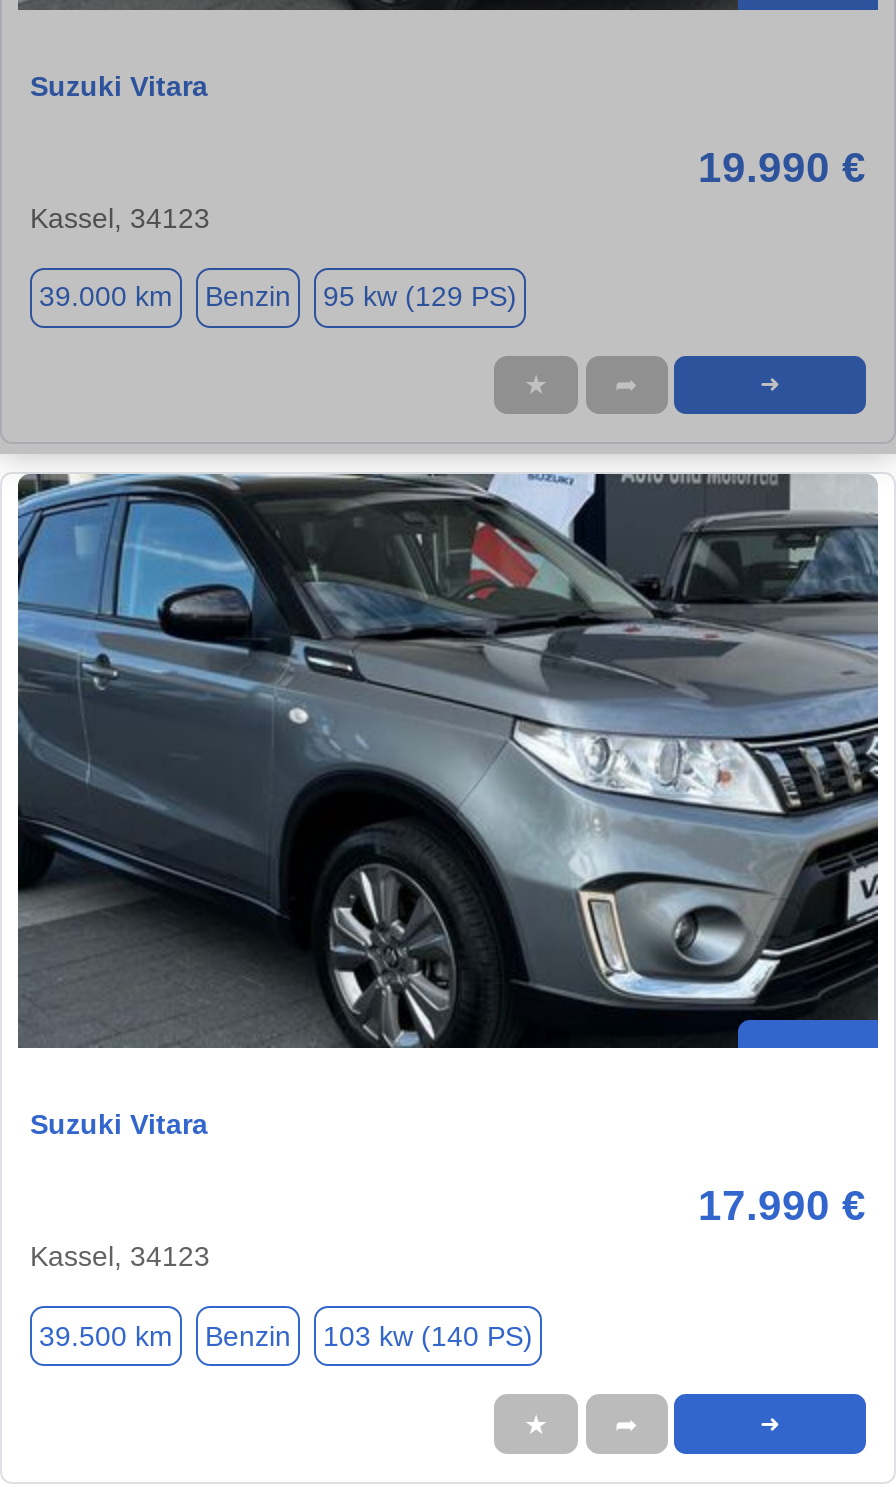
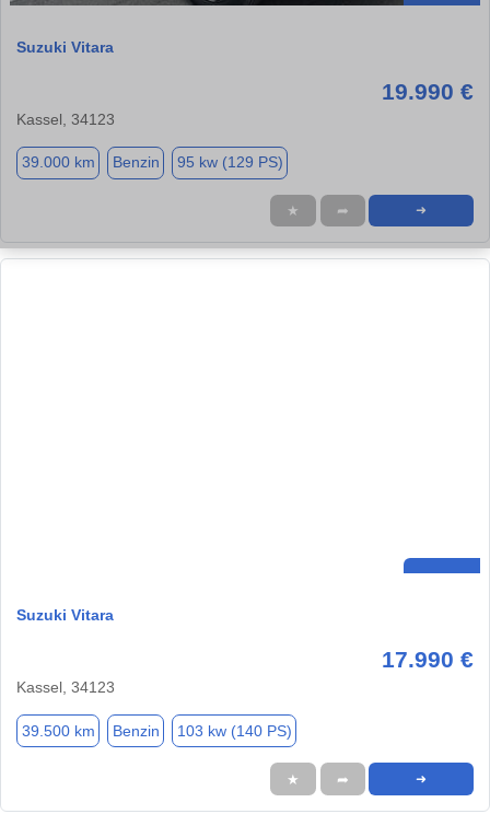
[16,472,880,1050] [image] -> none

